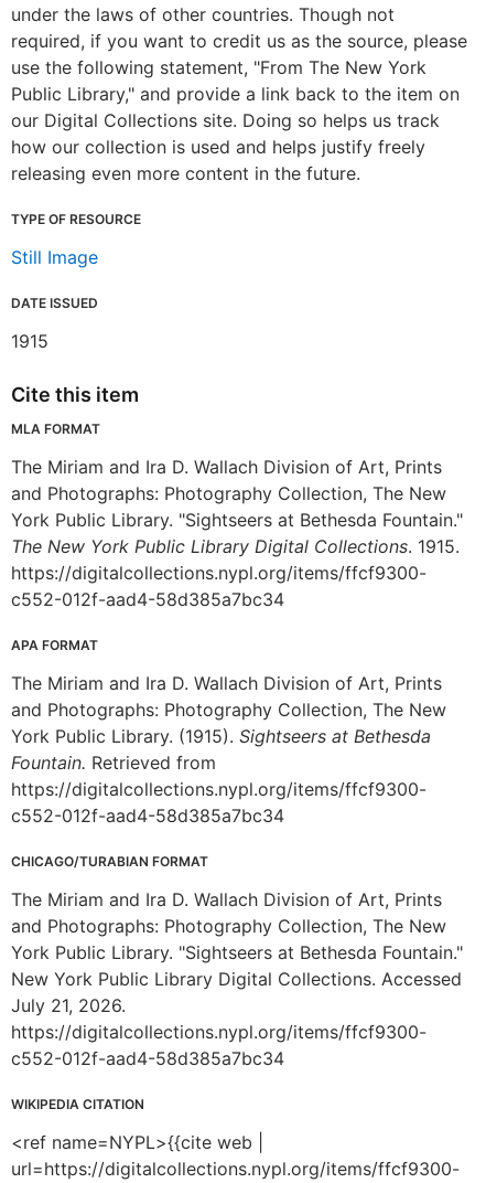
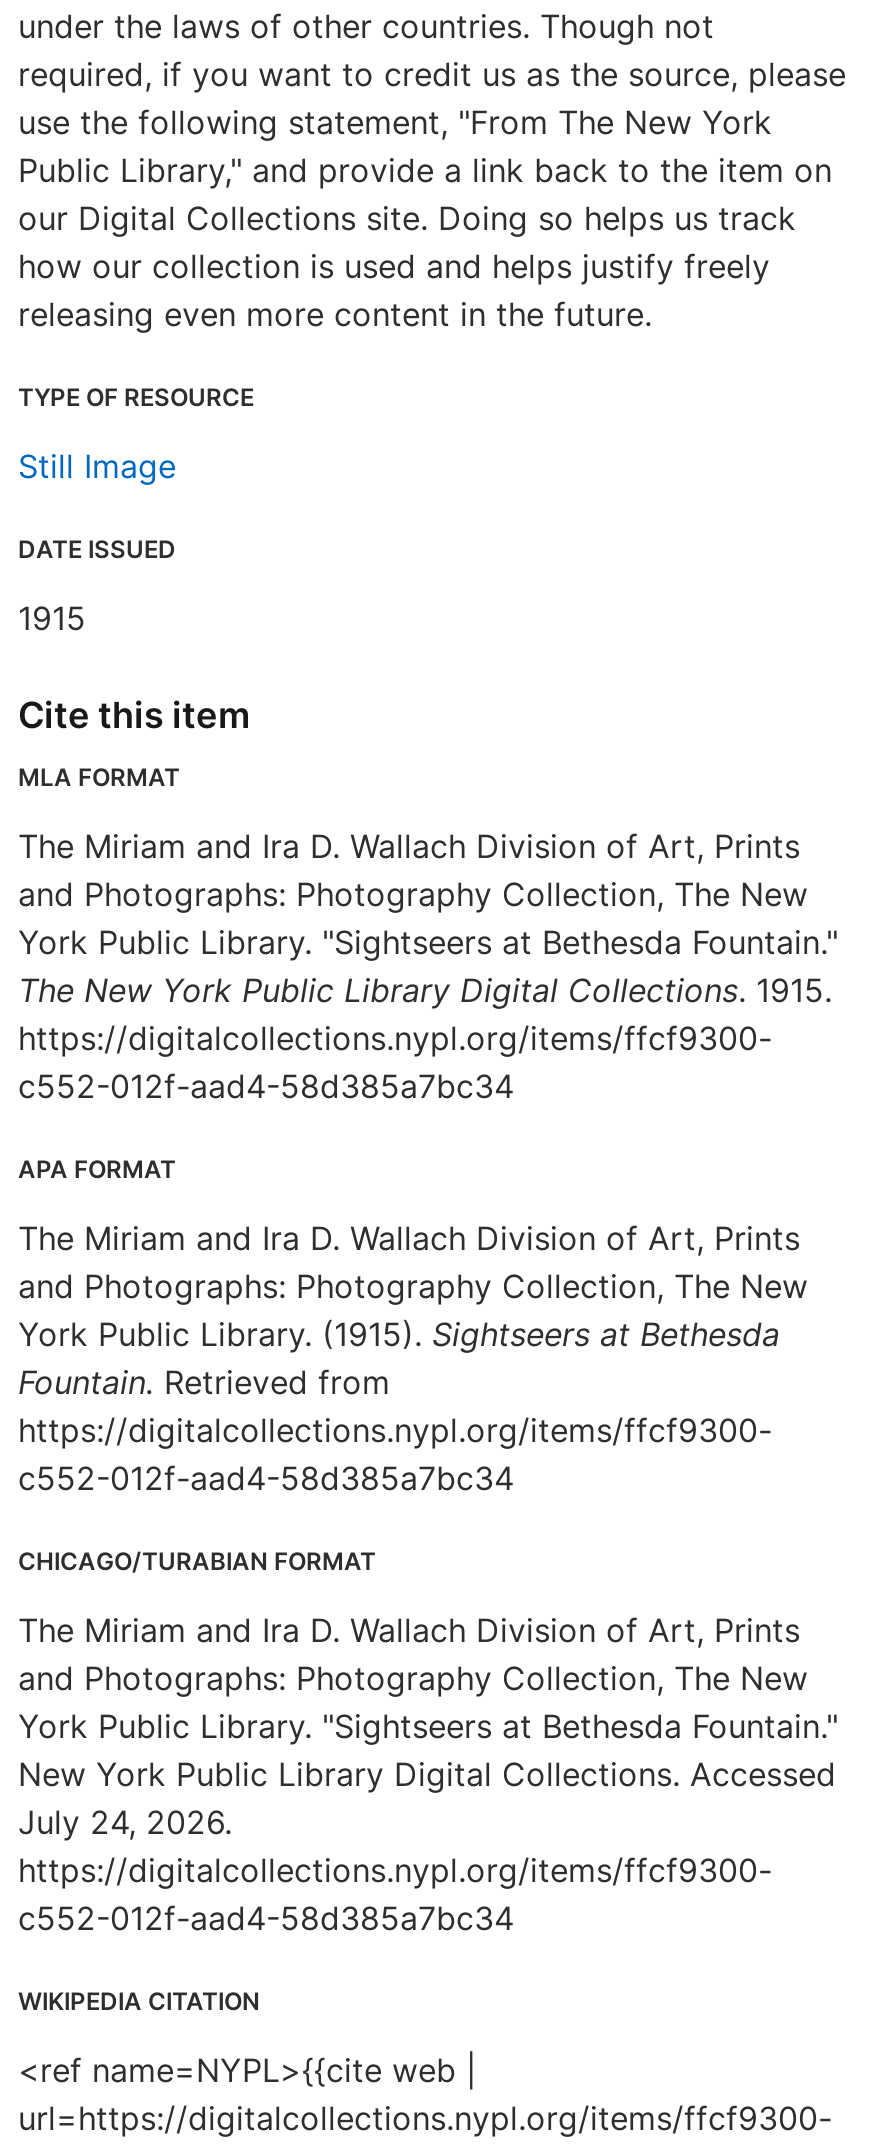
[11,994,126,1016] July 21, 2026. -> [18,1802,232,1842] July 24, 2026.

